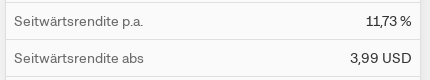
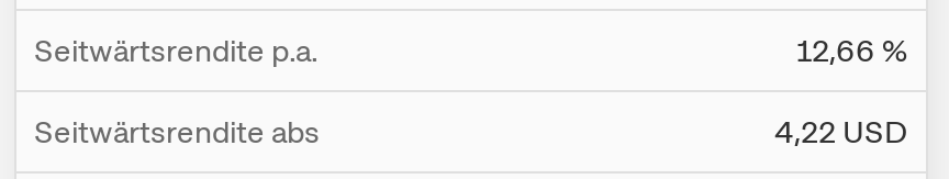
[366,12,412,30] 11,73 % -> [796,31,908,71] 12,66 %
[350,49,412,67] 3,99 USD -> [774,112,908,152] 4,22 USD

